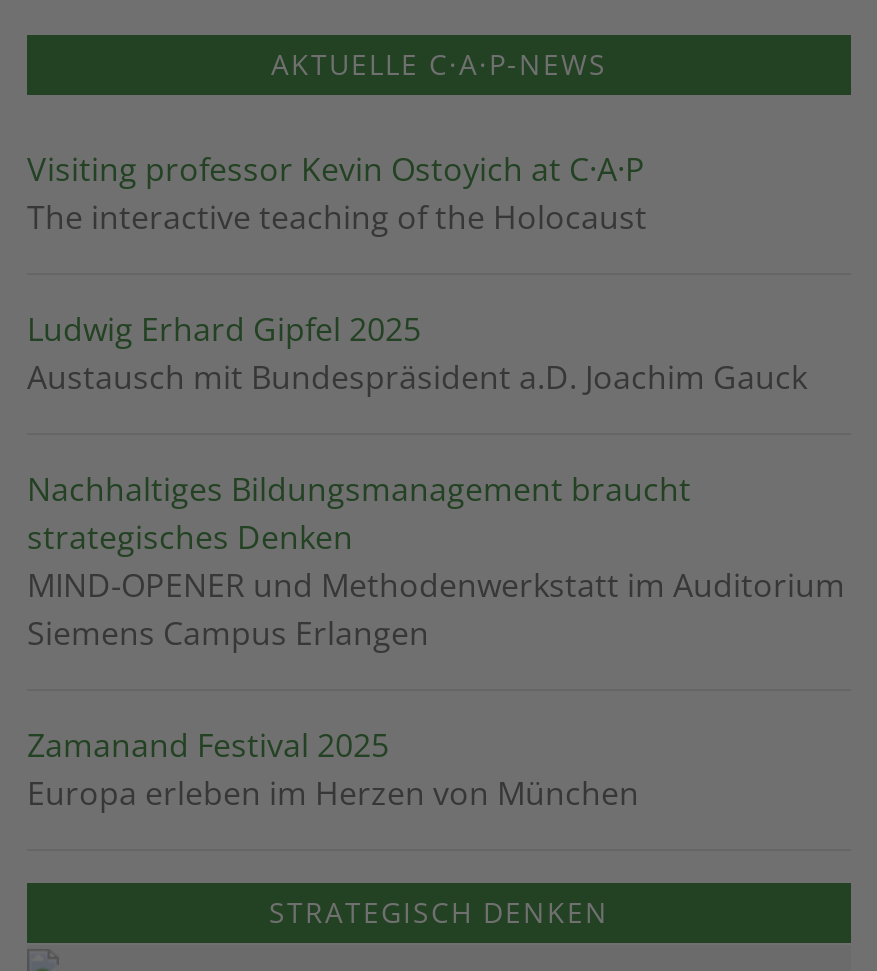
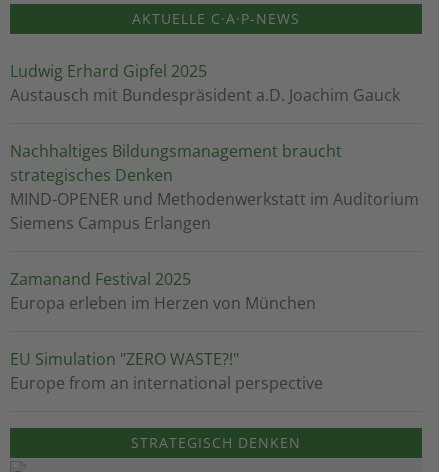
[27,147,647,239] Visiting professor Kevin Ostoyich at C·A·P | The interactive teaching of the Holocaust -> none
moved [27,307,845,815] -> [10,60,419,314]: Ludwig Erhard Gipfel 2025 | Austausch mit Bundespräsident a.D. Joachim Gauck | Nachhaltiges Bildungsmanagement braucht | strategisches Denken | MIND-OPENER und Methodenwerkstatt im Auditorium | Siemens Campus Erlangen | Zamanand Festival 2025 | Europa erleben im Herzen von München
none -> [10,348,323,394] EU Simulation "ZERO WASTE?!" | Europe from an international perspective

